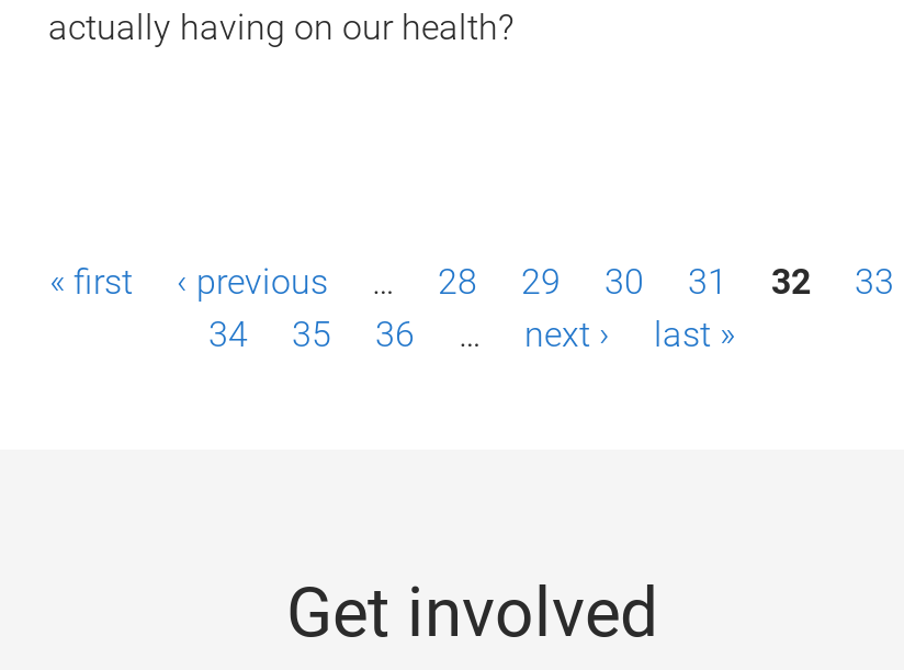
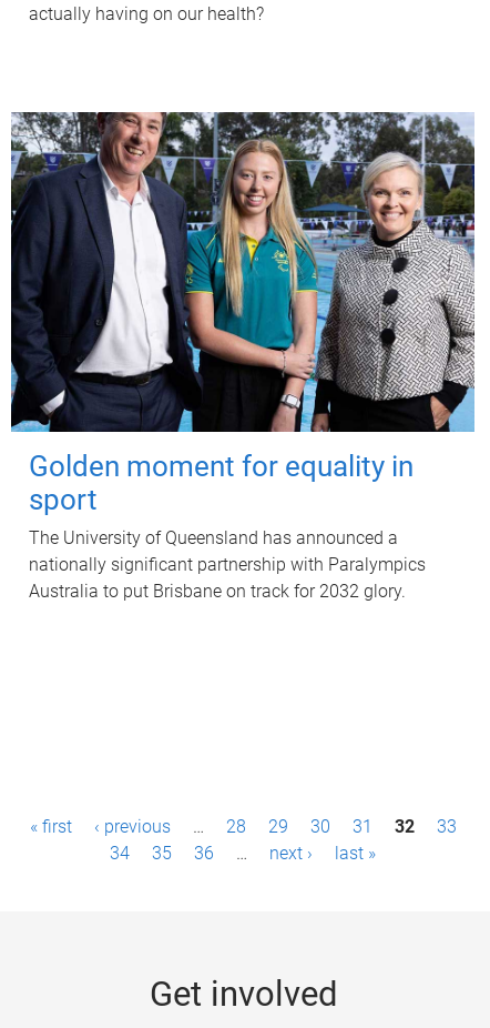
none -> [10,111,476,602] [image] | Golden moment for equality in | sport | The University of Queensland has announced a | nationally significant partnership with Paralympics | Australia to put Brisbane on track for 2032 glory.

